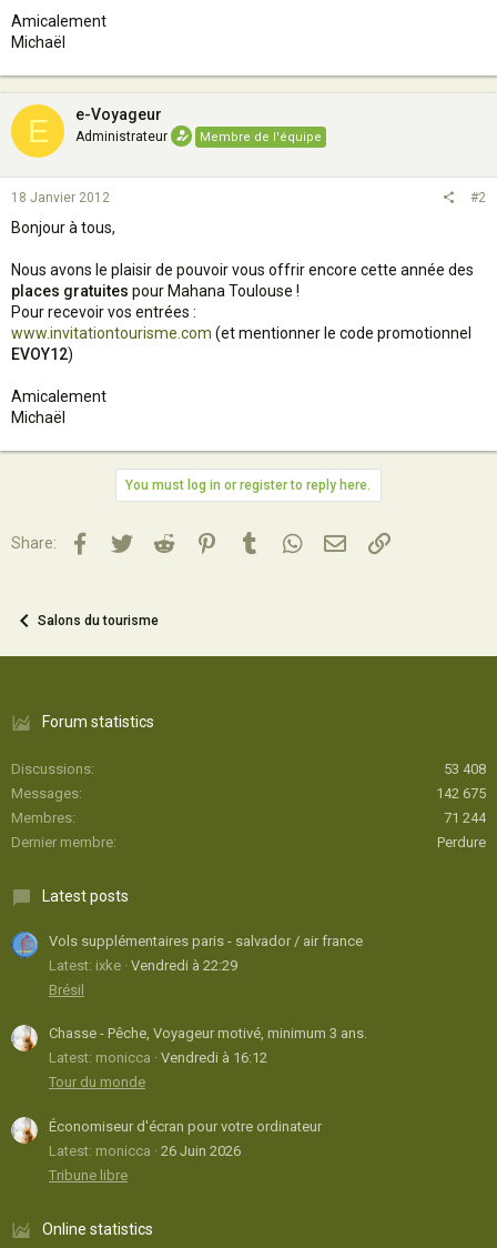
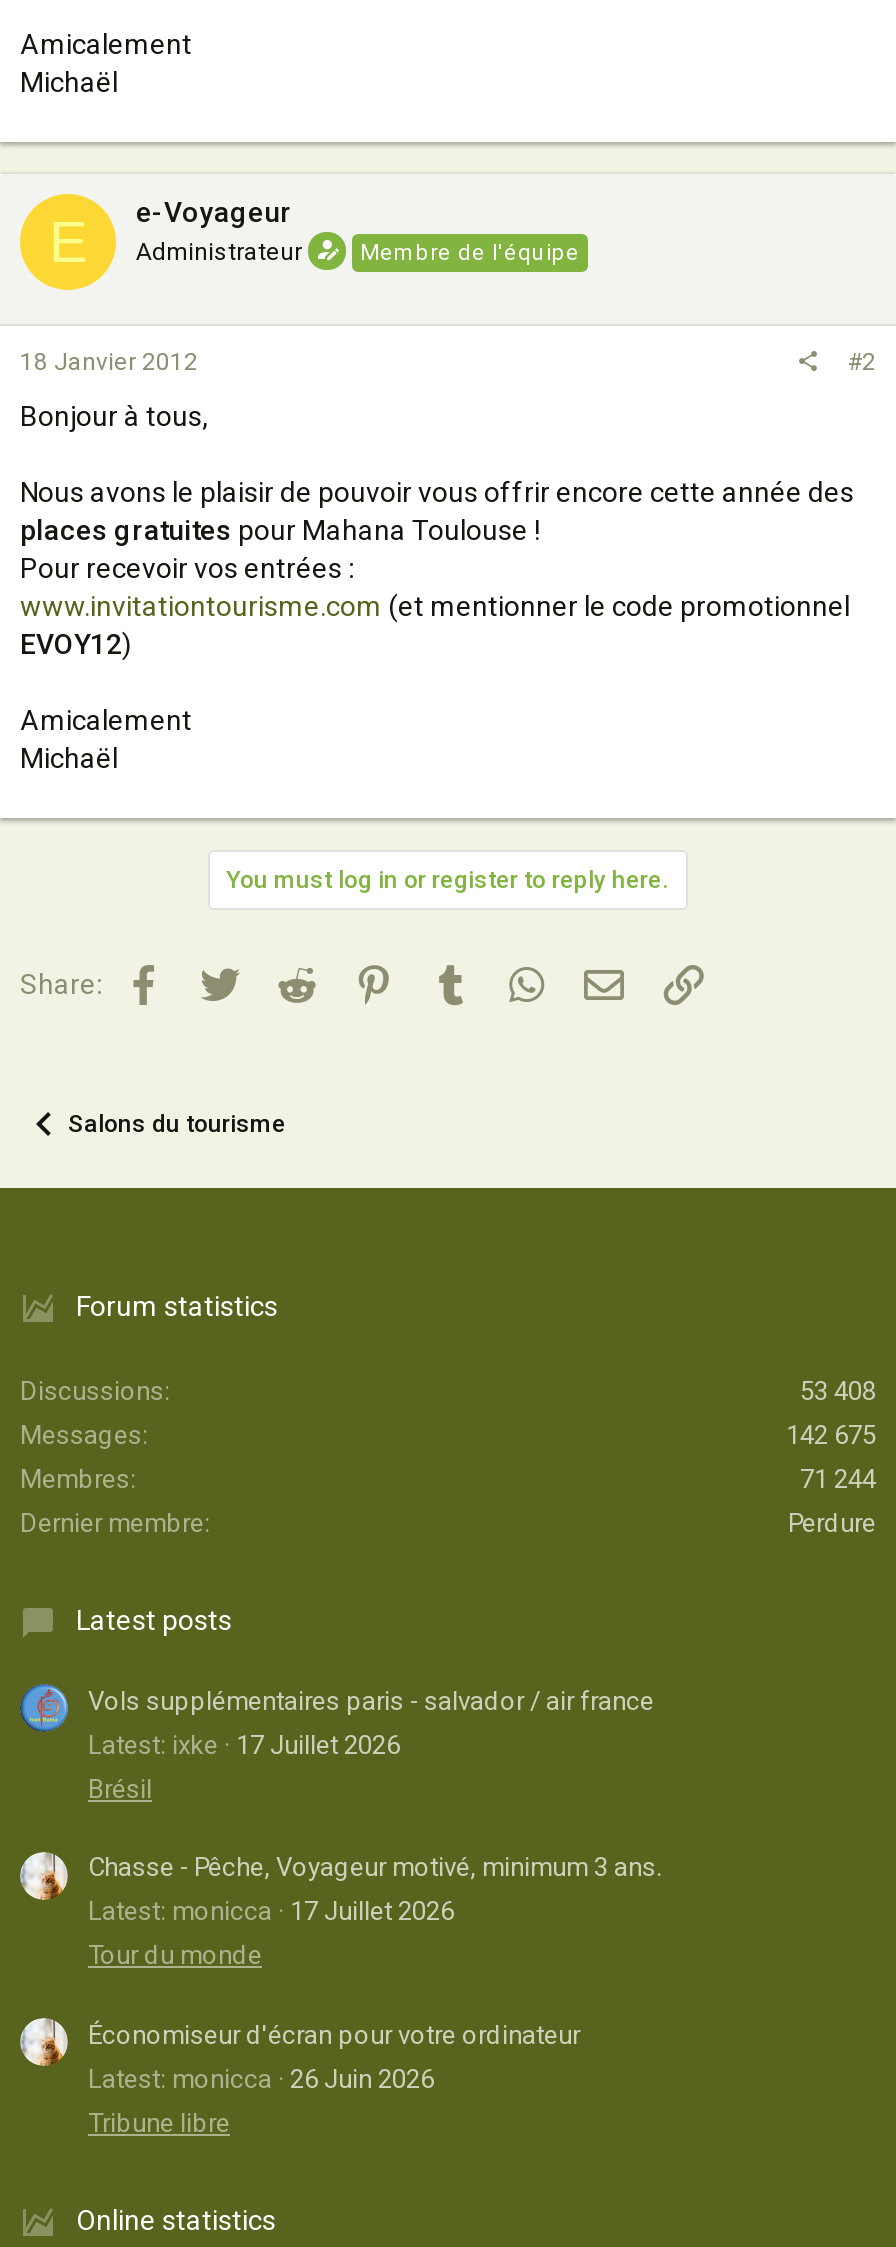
[49,957,237,973] Latest: ixke Vendredi à 22:29 -> [88,1729,400,1759] Latest: ixke 17 Juillet 2026
[49,1050,267,1066] Latest: monicca Vendredi à 16:12 -> [88,1897,454,1927] Latest: monicca 17 Juillet 2026

